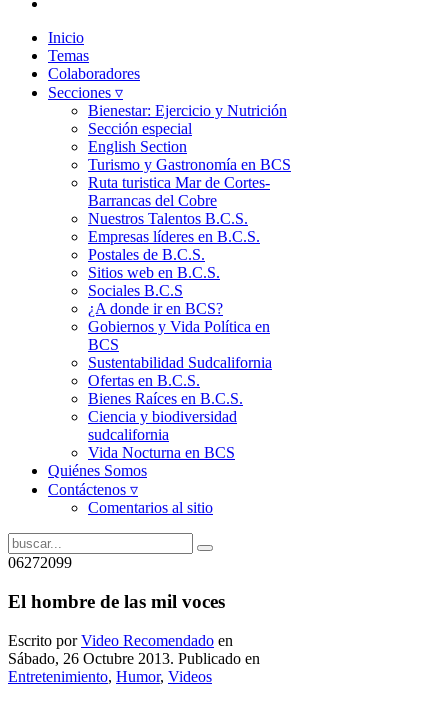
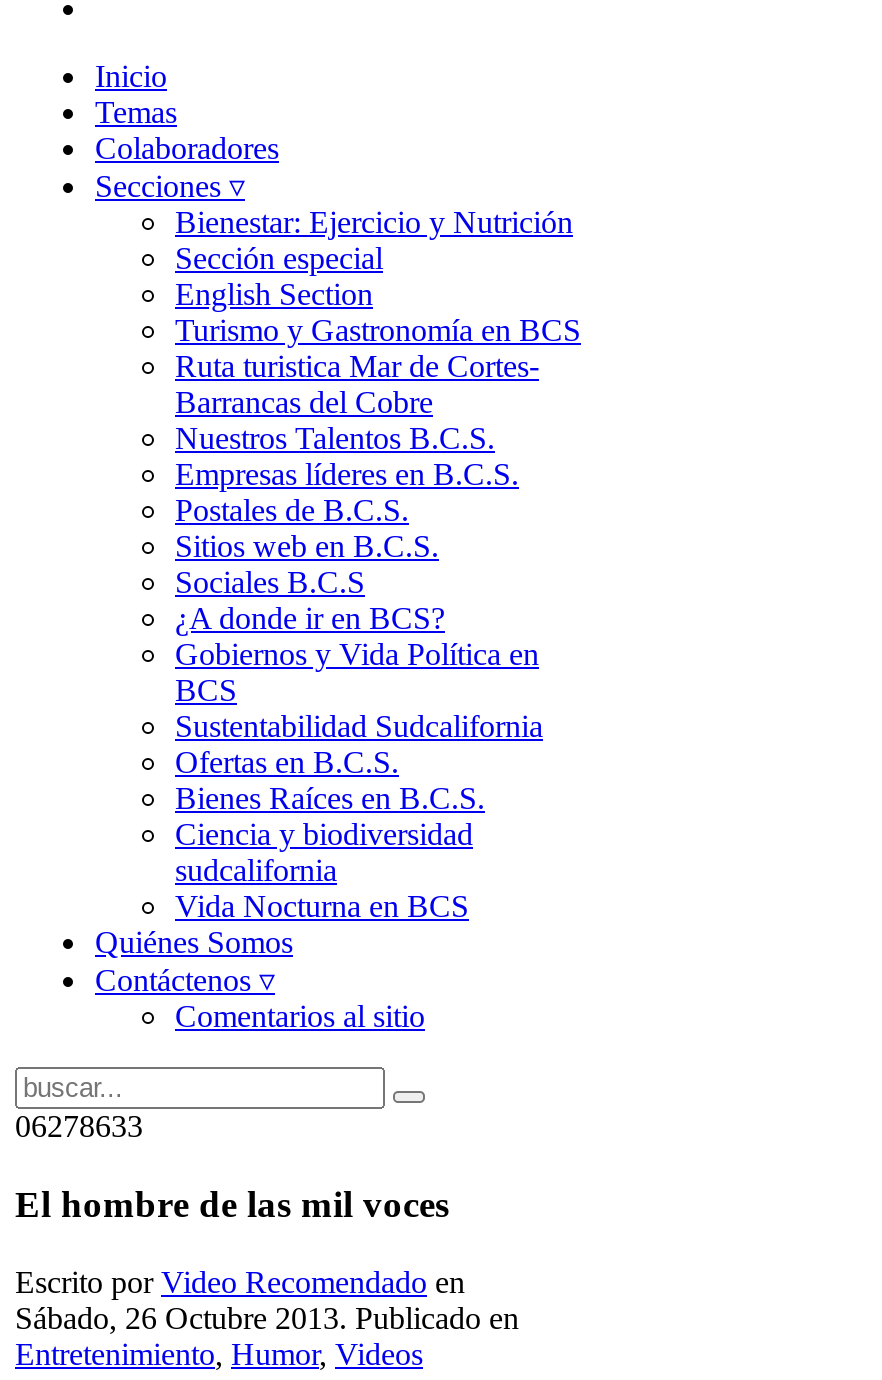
[8,554,72,571] 06272099 -> [15,1110,143,1144] 06278633

